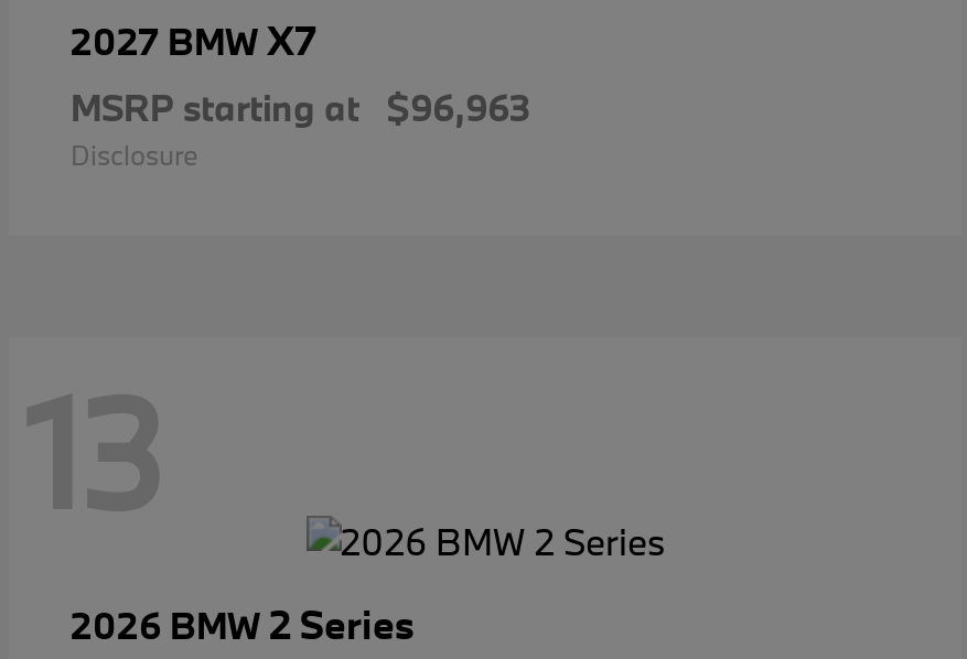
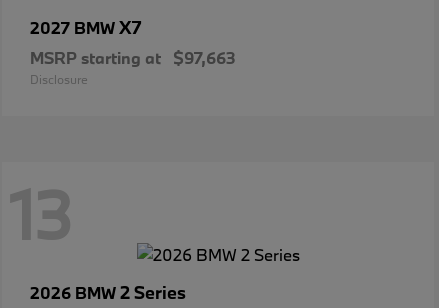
[71,84,531,131] MSRP starting at $96,963 -> [30,47,236,68] MSRP starting at $97,663

